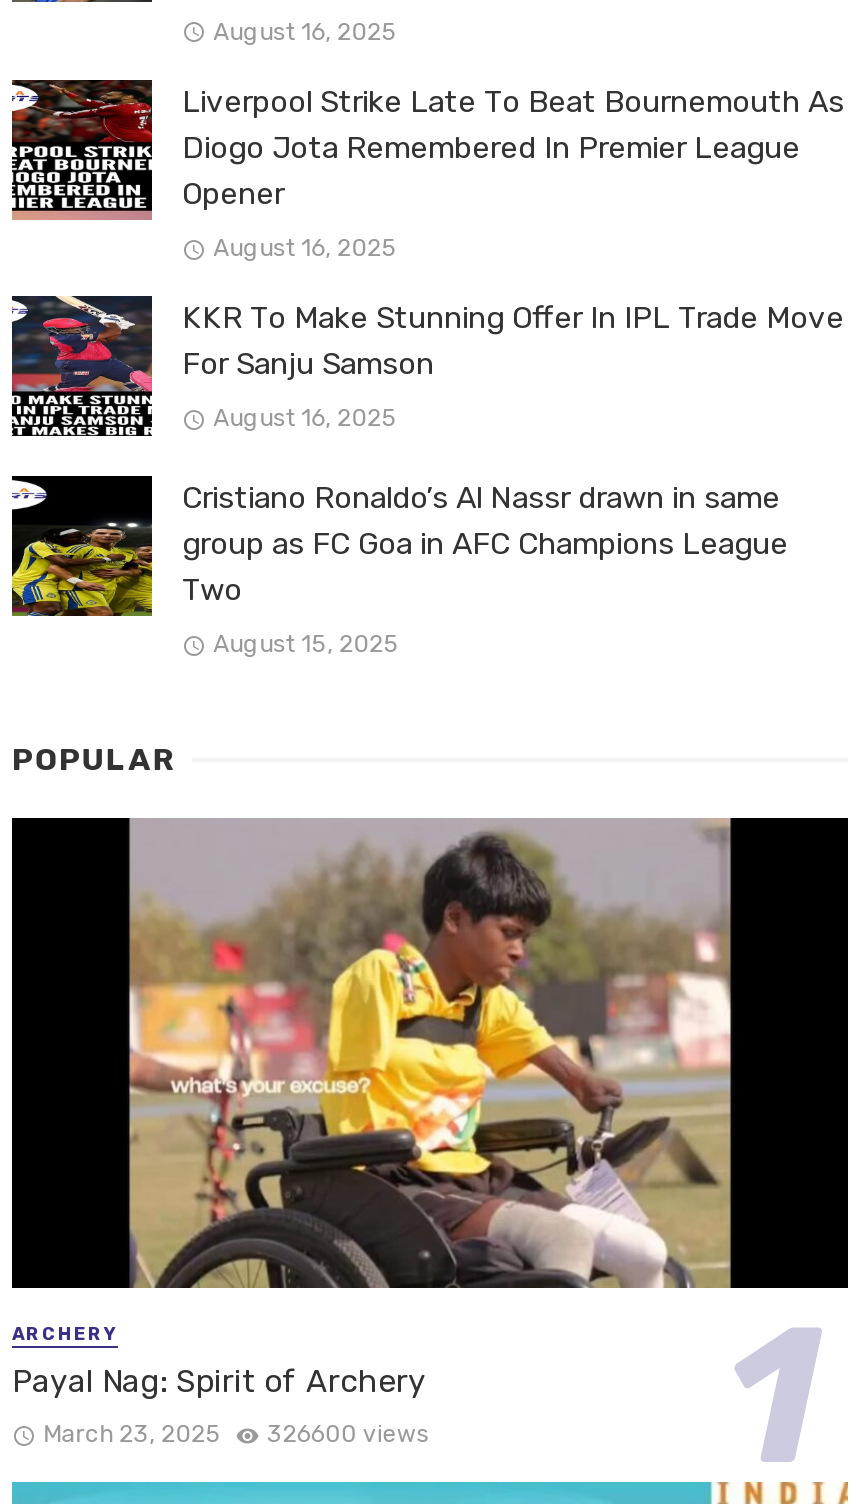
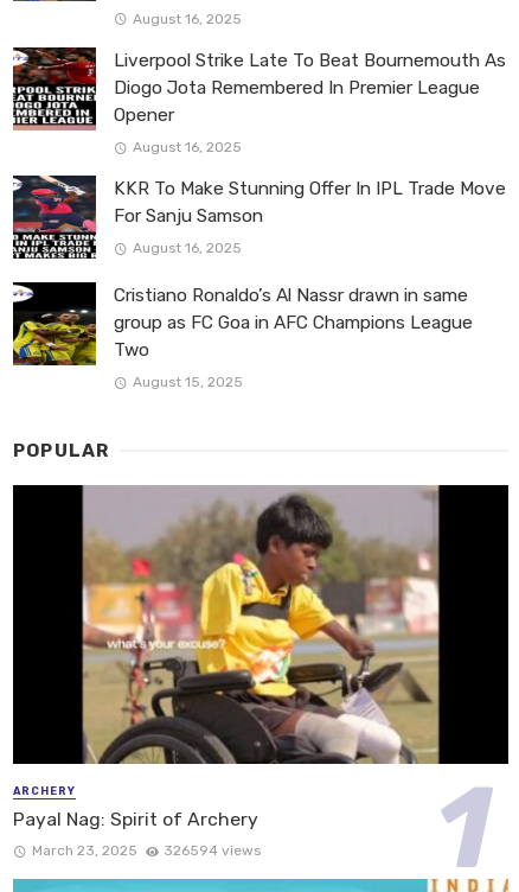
[43,1421,429,1449] March 23, 2025 326600 views -> [32,843,261,859] March 23, 2025 326594 views

